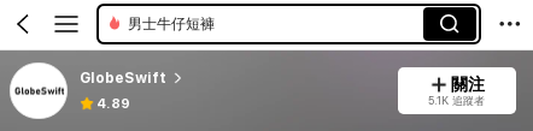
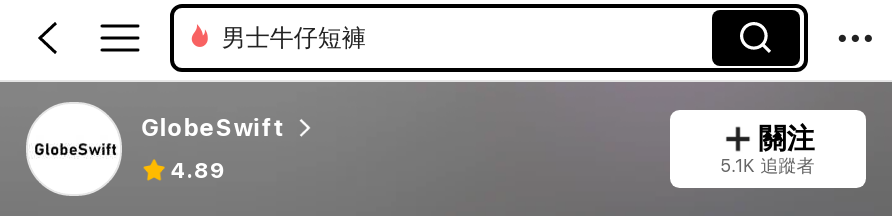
[128,16,200,34] 男士牛仔褲 -> [222,22,366,52] 男士牛仔短褲

